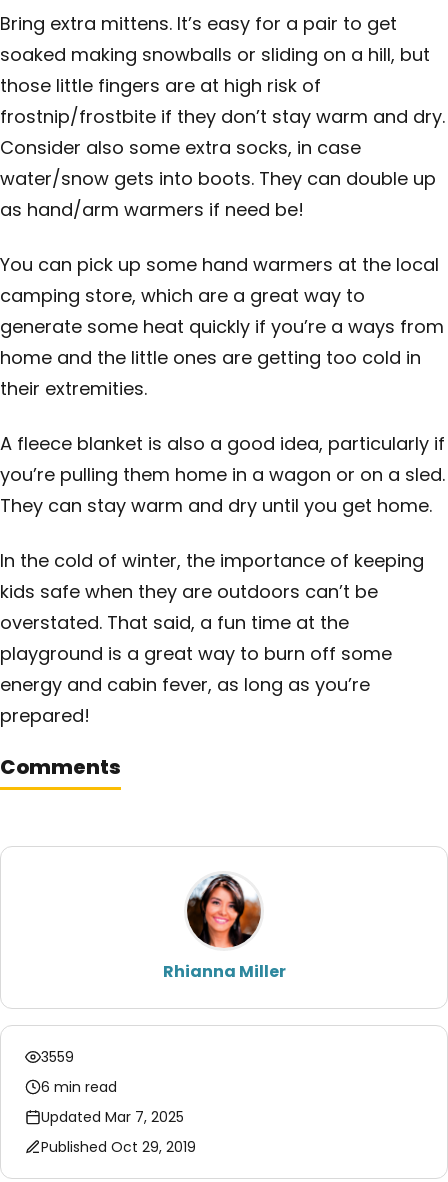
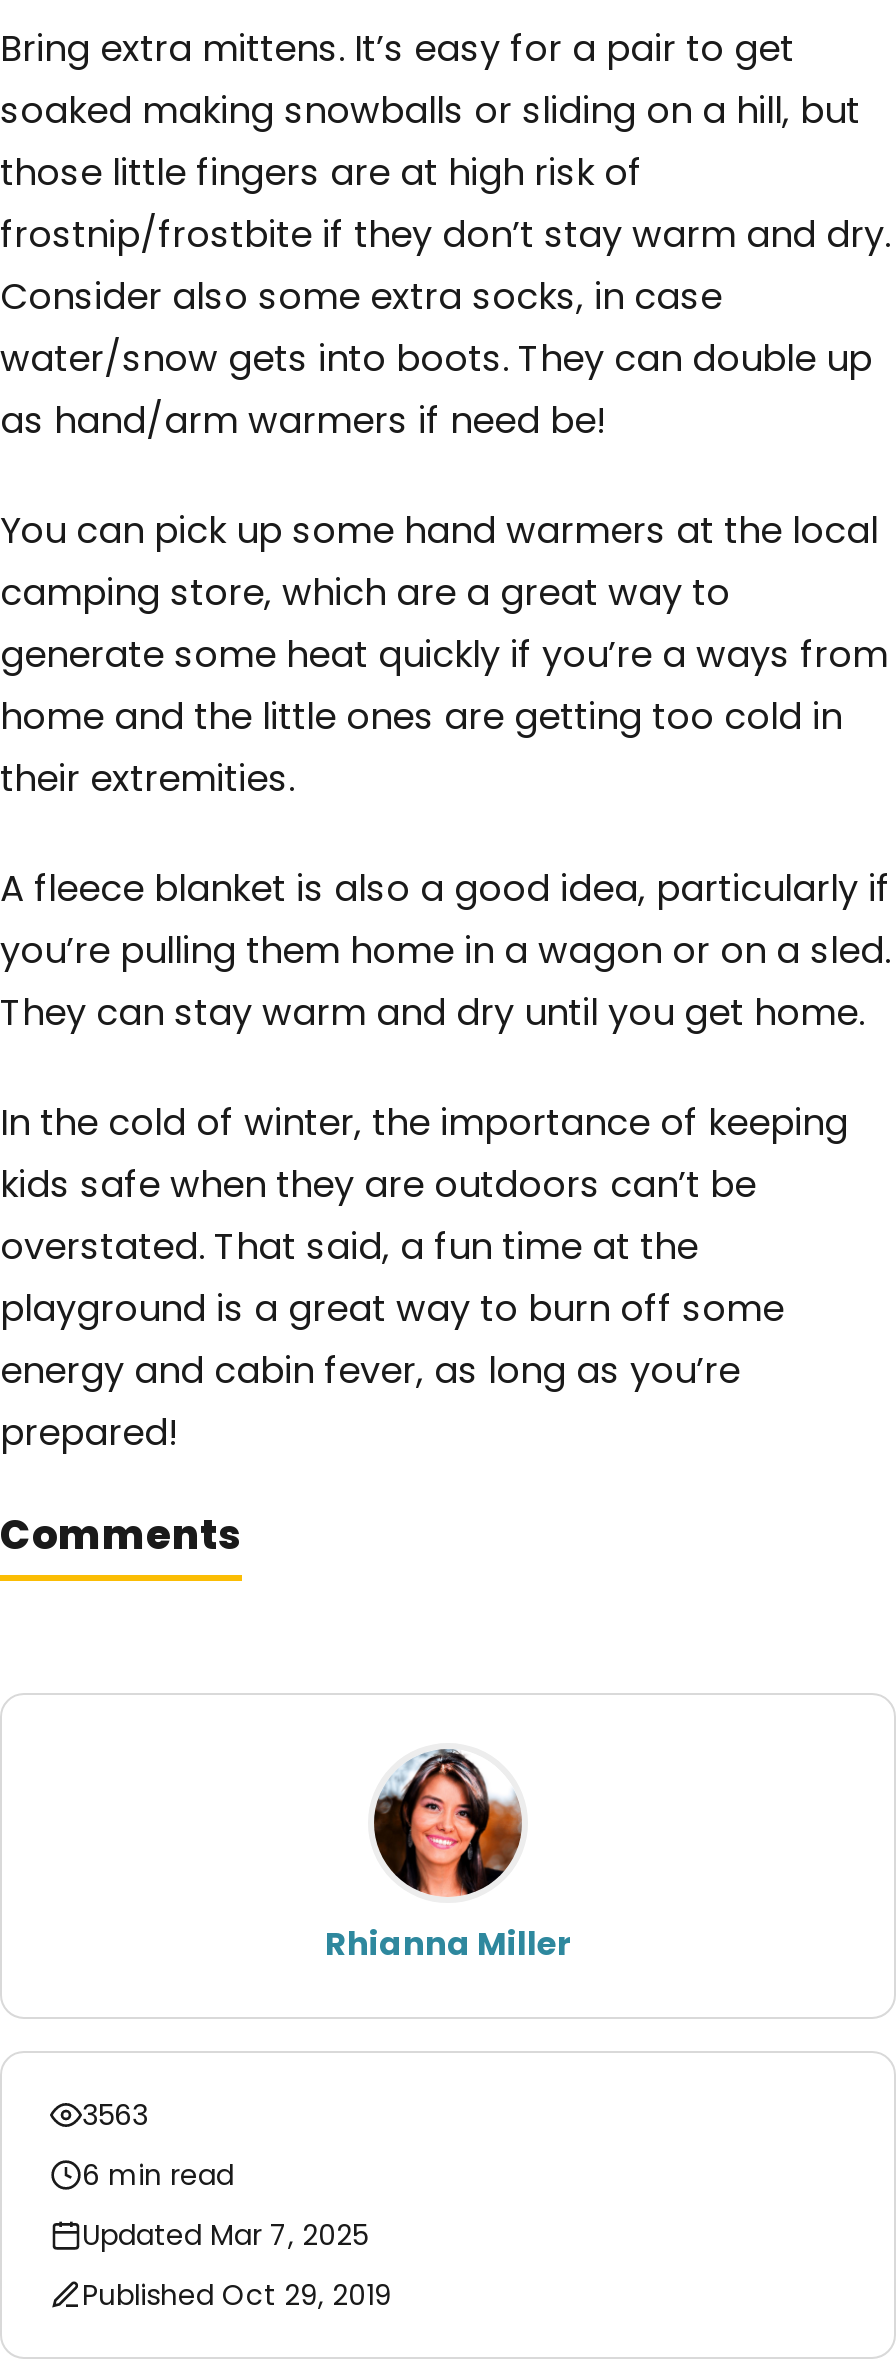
[41,1047,74,1067] 3559 -> [82,2094,148,2134] 3563

